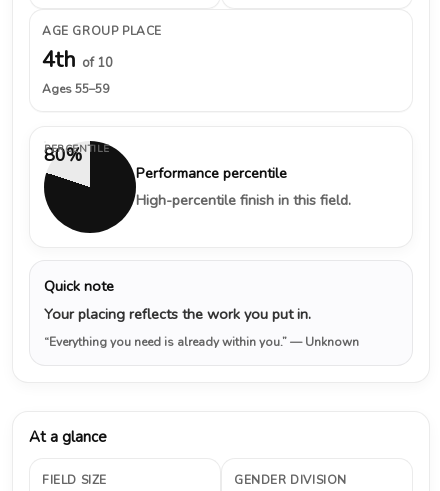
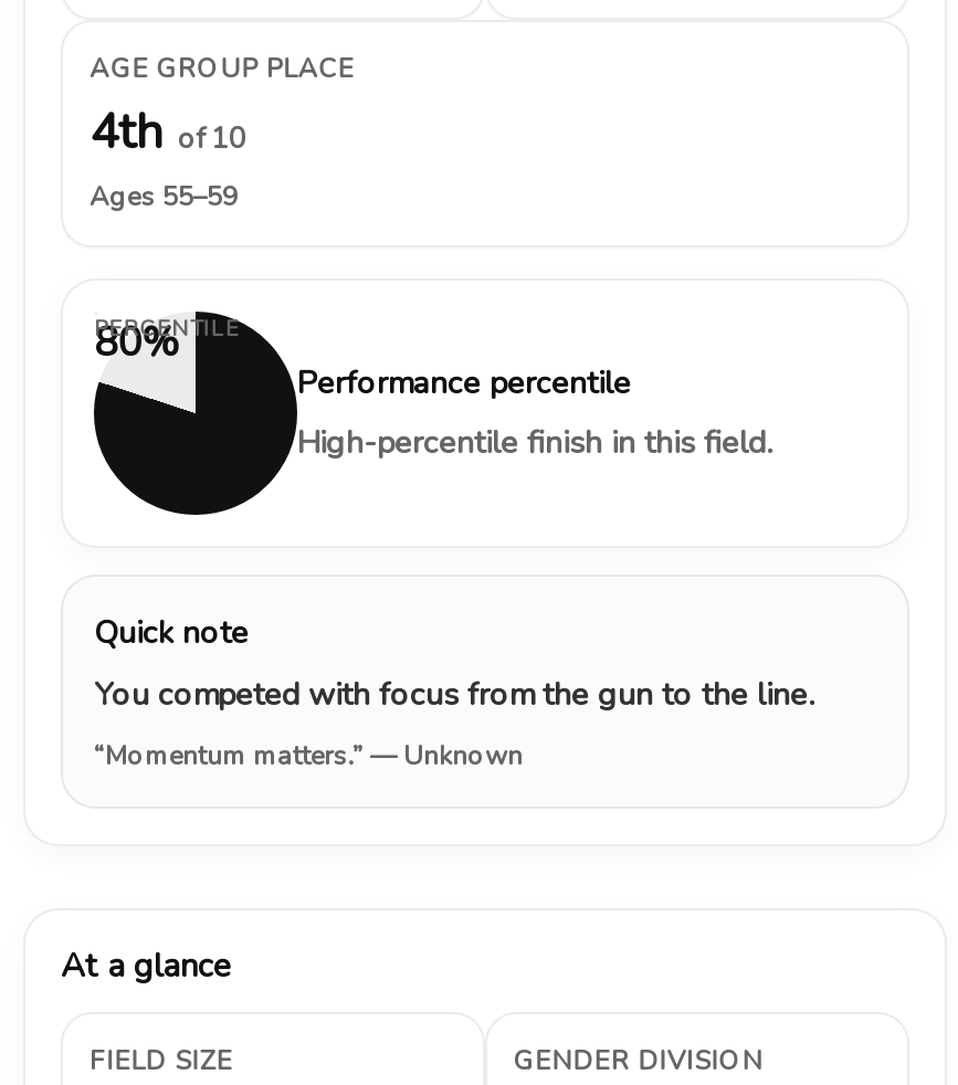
[44,304,311,324] Your placing reflects the work you put in. -> [94,671,814,716] You competed with focus from the gun to the line.
[44,334,359,350] “Everything you need is already within you.” — Unknown -> [94,738,523,773] “Momentum matters.” — Unknown

